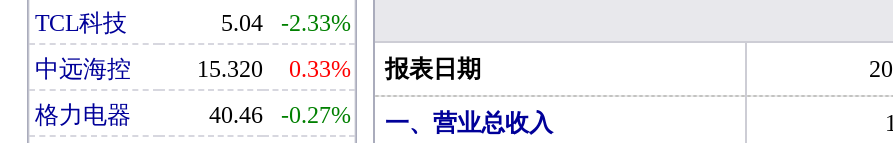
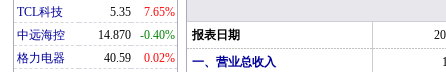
[221,9,263,37] 5.04 -> [110,5,131,19] 5.35
[281,9,351,37] -2.33% -> [144,5,175,19] 7.65%
[197,55,263,83] 15.320 -> [98,28,131,42] 14.870
[289,55,351,83] 0.33% -> [140,28,175,42] -0.40%
[209,101,263,129] 40.46 -> [104,51,131,65] 40.59
[281,101,351,129] -0.27% -> [144,51,175,65] 0.02%

